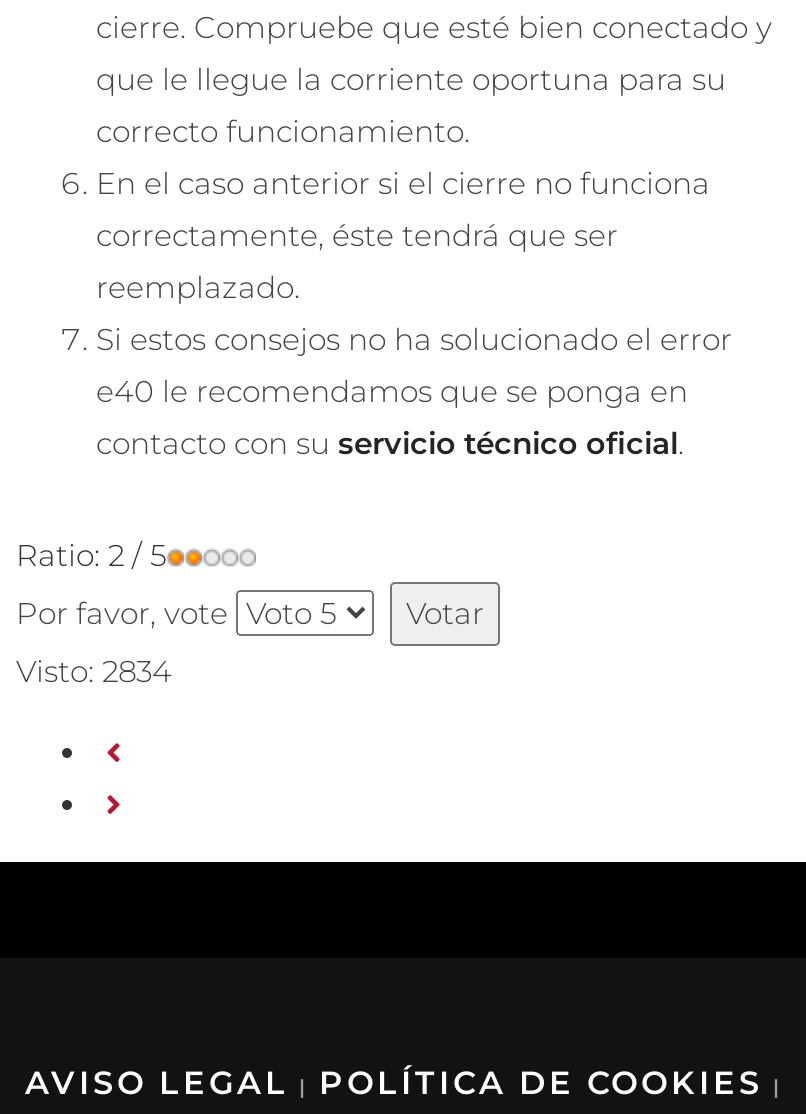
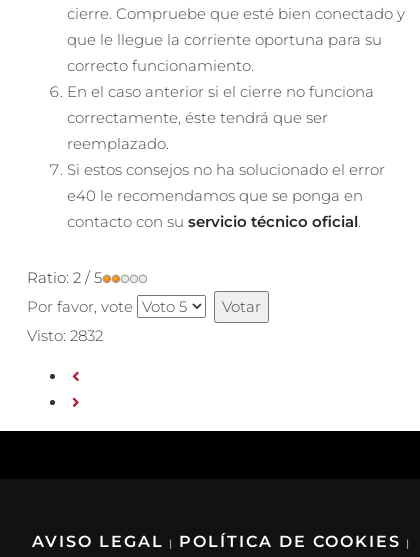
[16,652,172,690] Visto: 2834 -> [27,326,103,345] Visto: 2832

